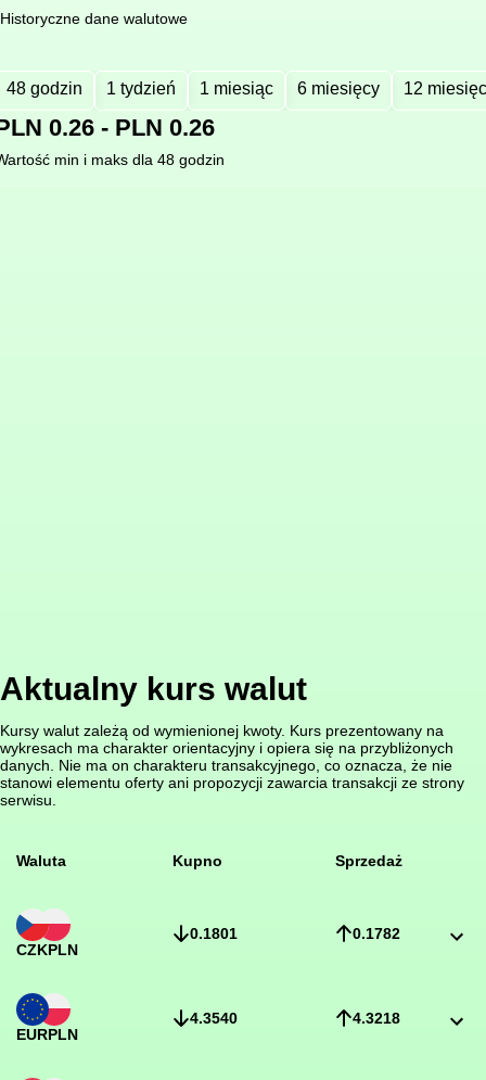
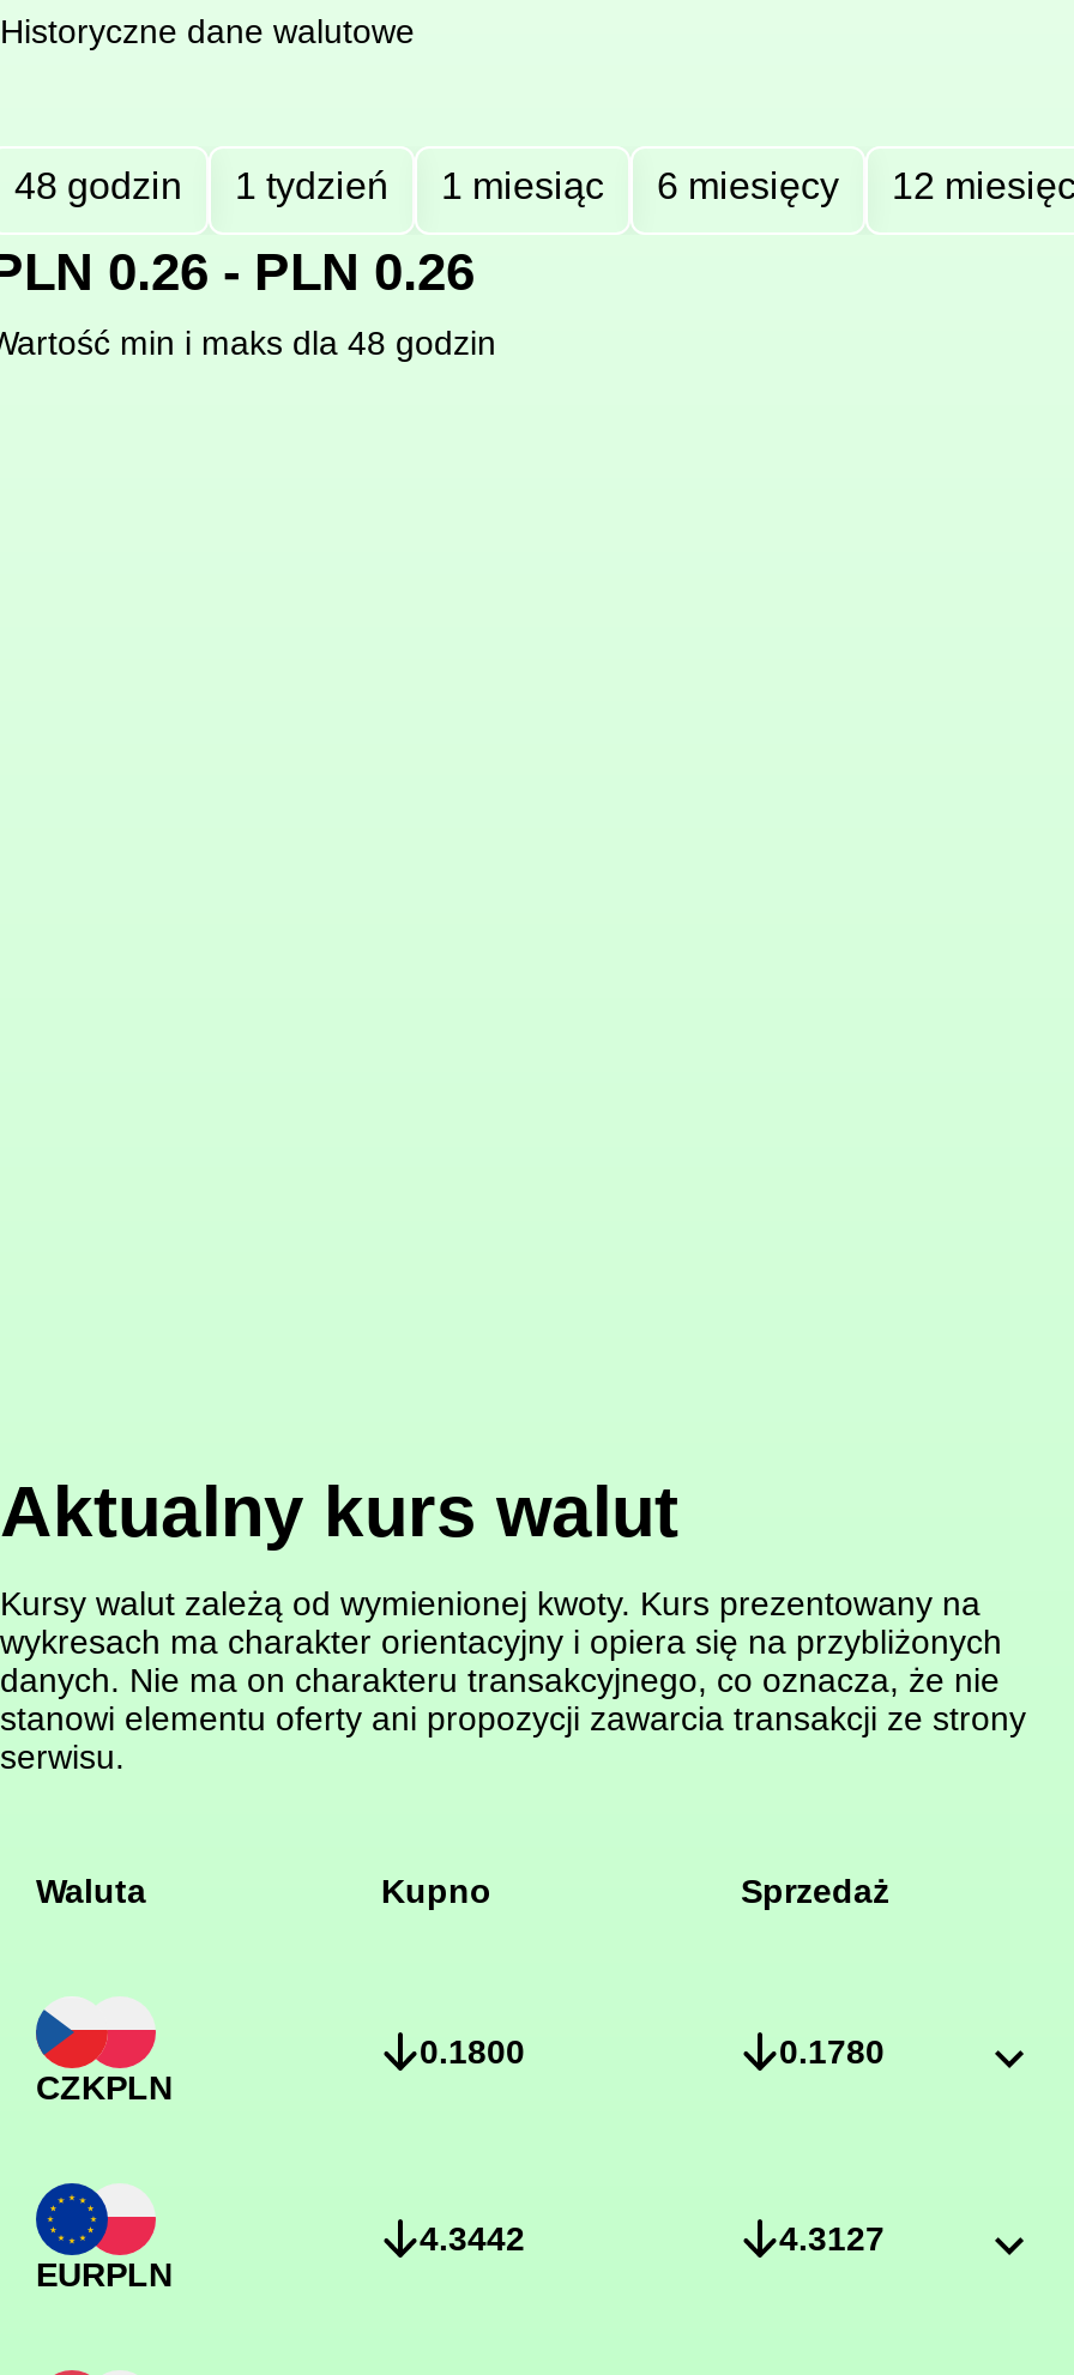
[190,925,238,942] 0.1801 -> [420,2032,525,2071] 0.1800
[353,925,400,942] 0.1782 -> [779,2032,885,2071] 0.1780
[190,1009,238,1027] 4.3540 -> [420,2219,525,2258] 4.3442
[353,1009,400,1027] 4.3218 -> [779,2219,885,2258] 4.3127

